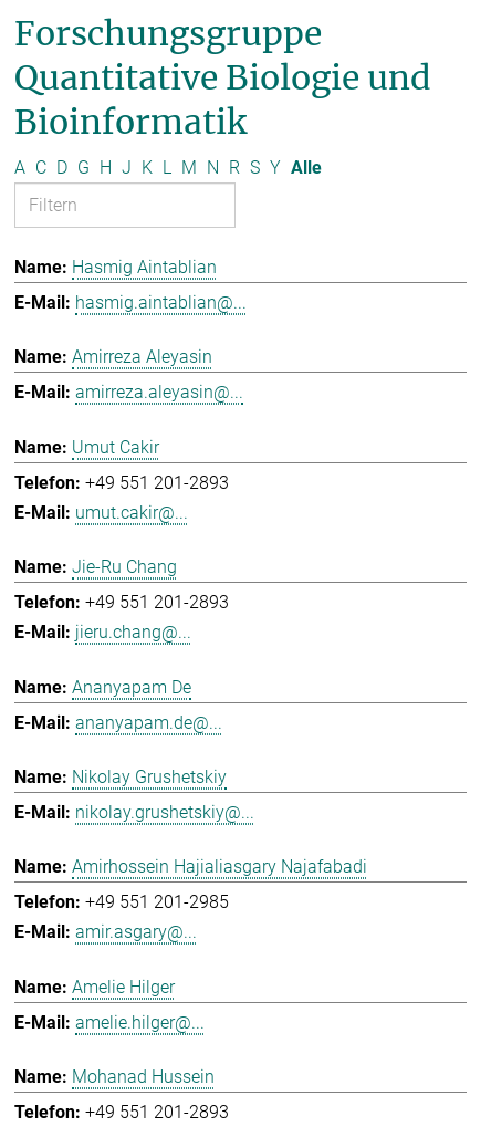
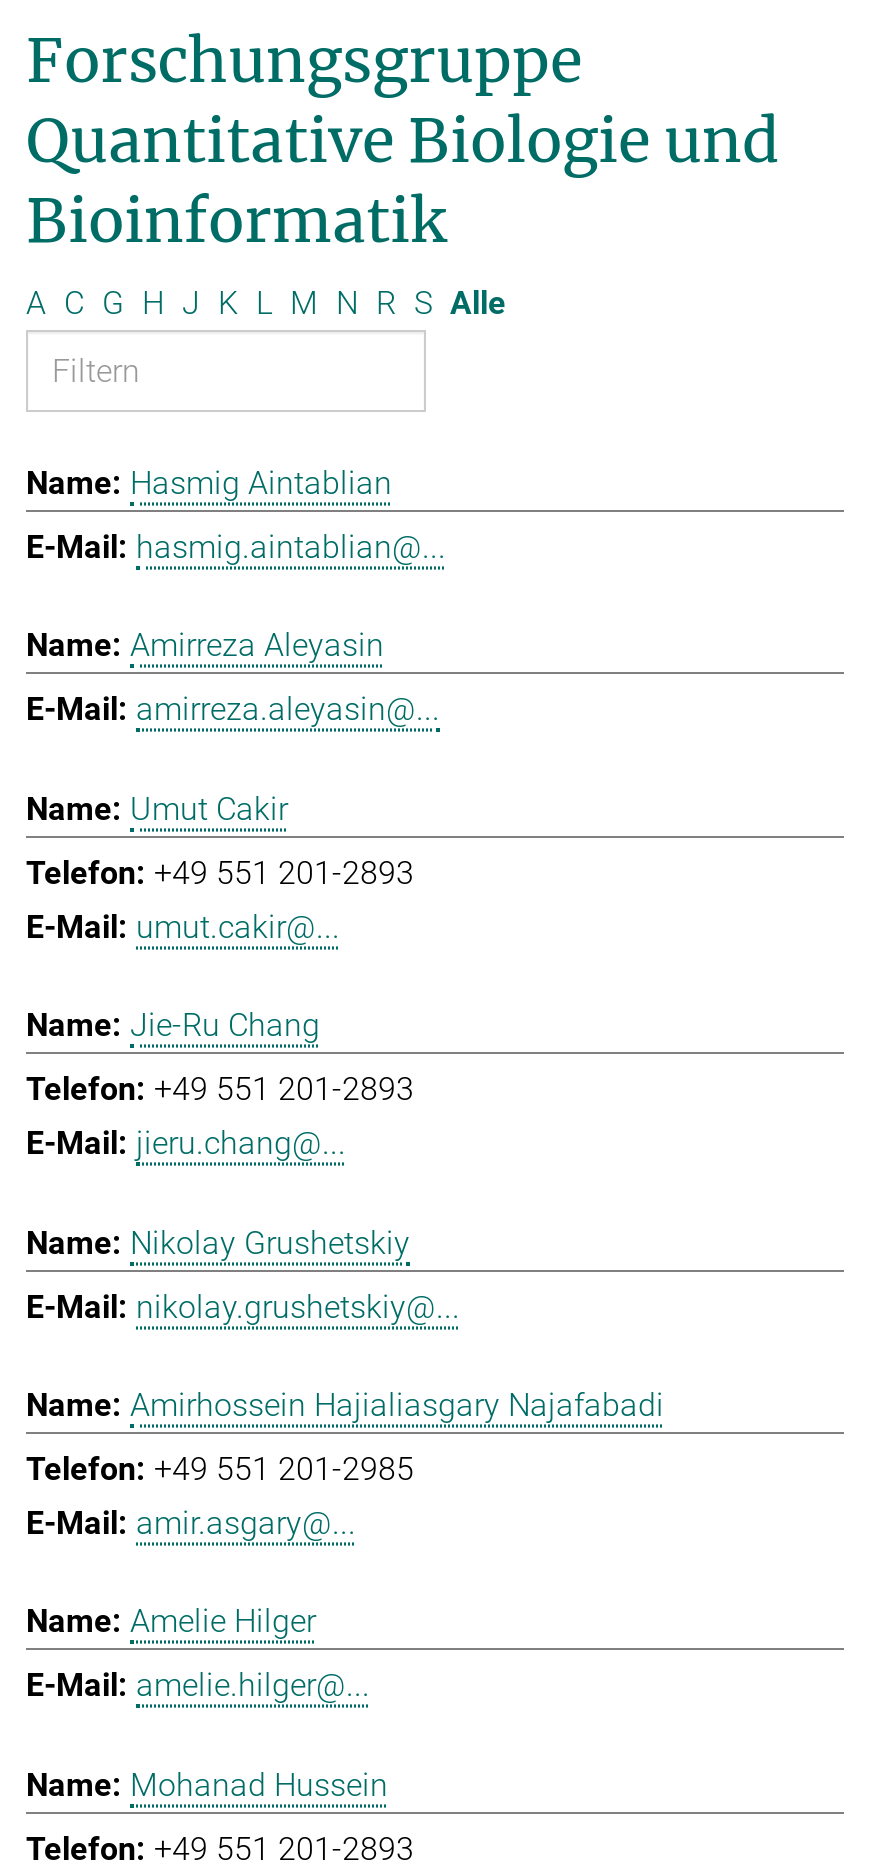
[14,157,322,178] A C D G H J K L M N R S Y Alle -> [26,283,506,321] A C G H J K L M N R S Alle
[72,676,222,733] Ananyapam De | ananyapam.de@... -> none

